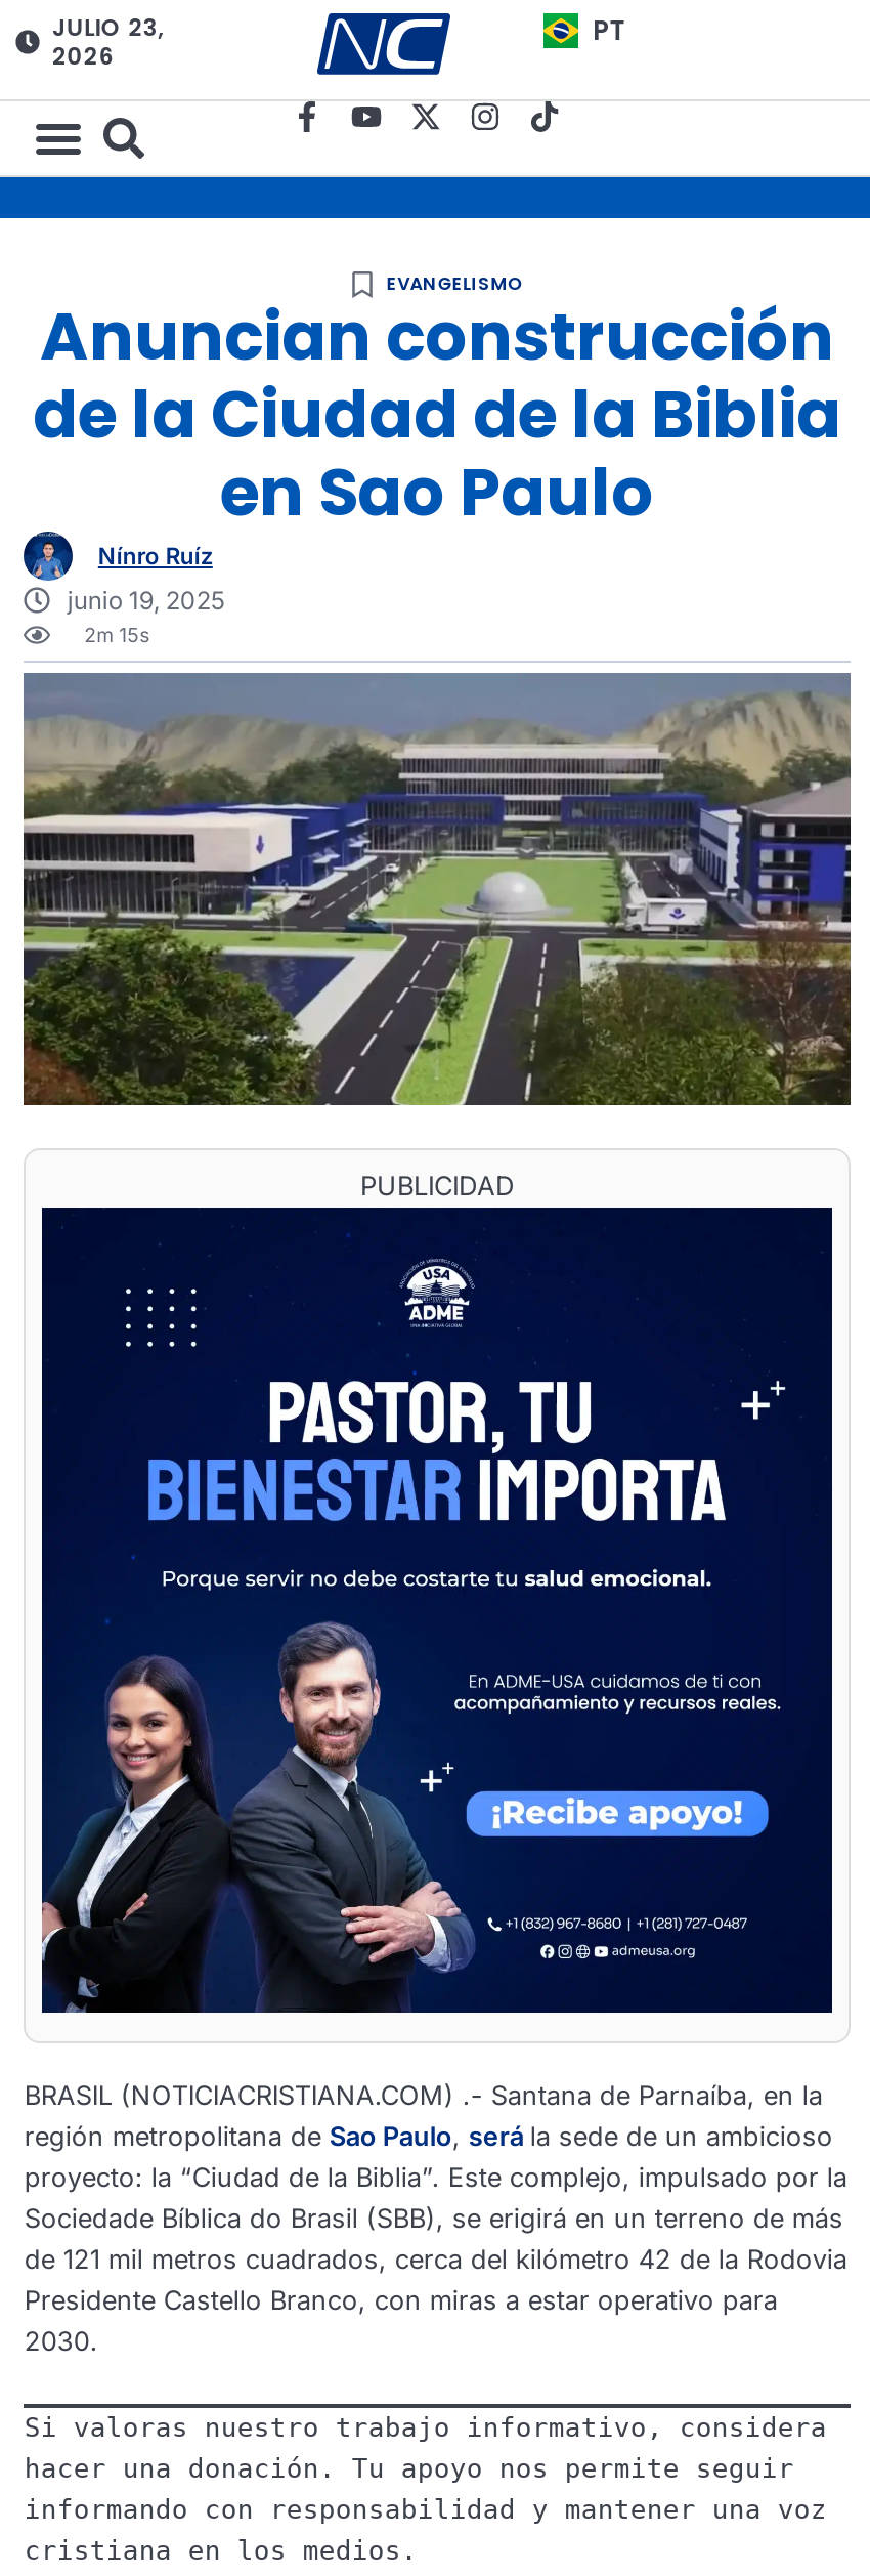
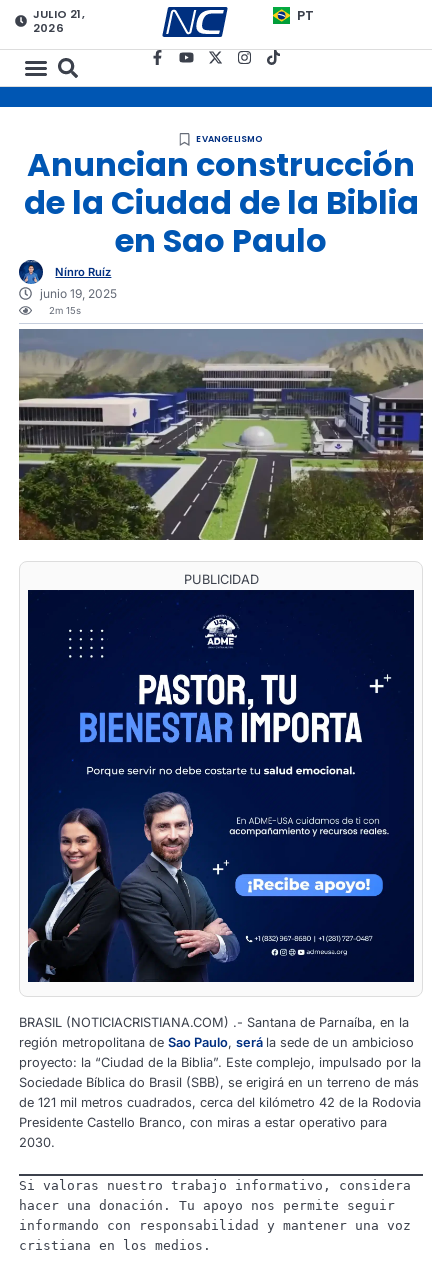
[52,11,164,44] JULIO 23, -> [33,6,85,22] JULIO 21,

